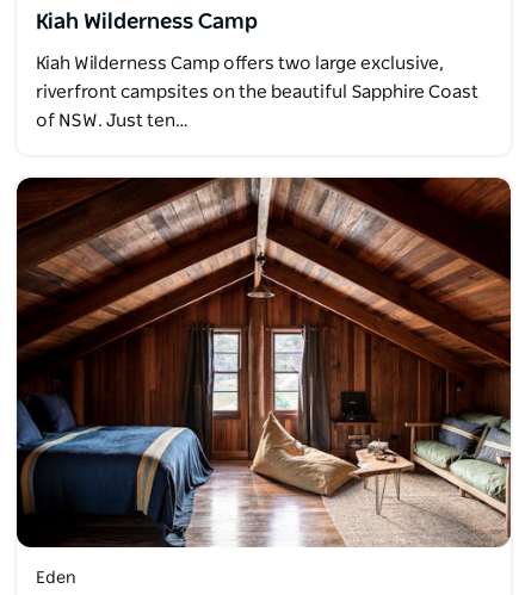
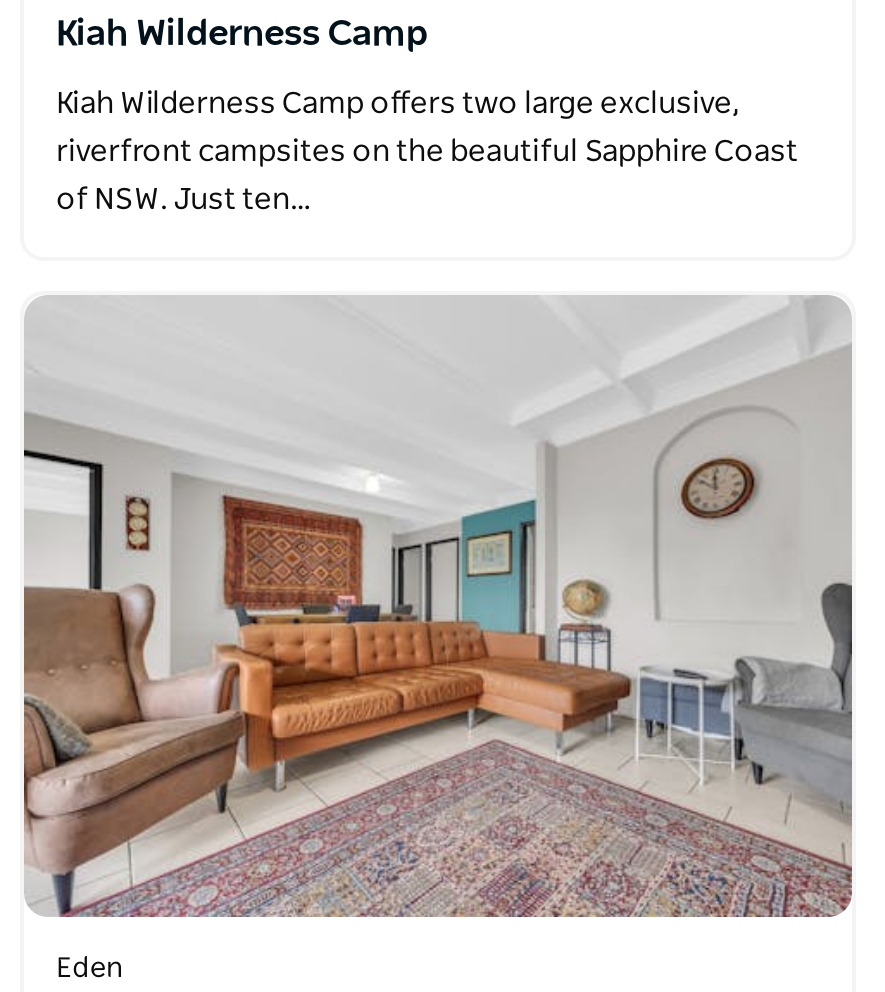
[16,176,512,548] [image] -> [22,296,854,920] [image]

